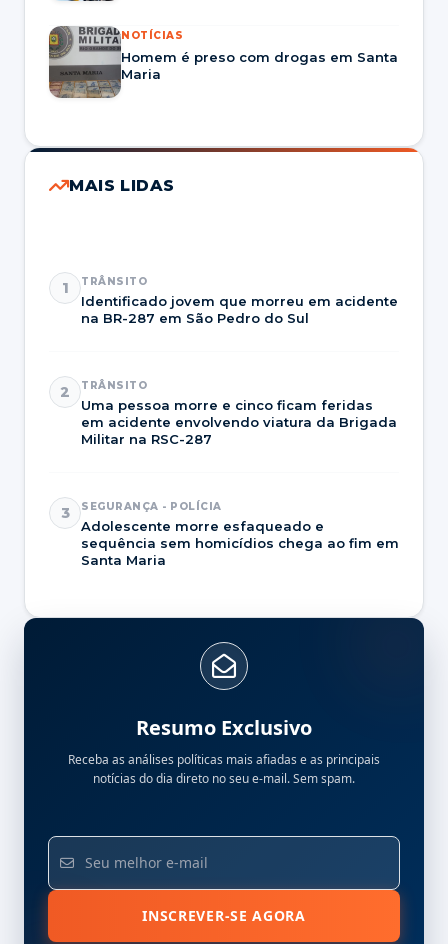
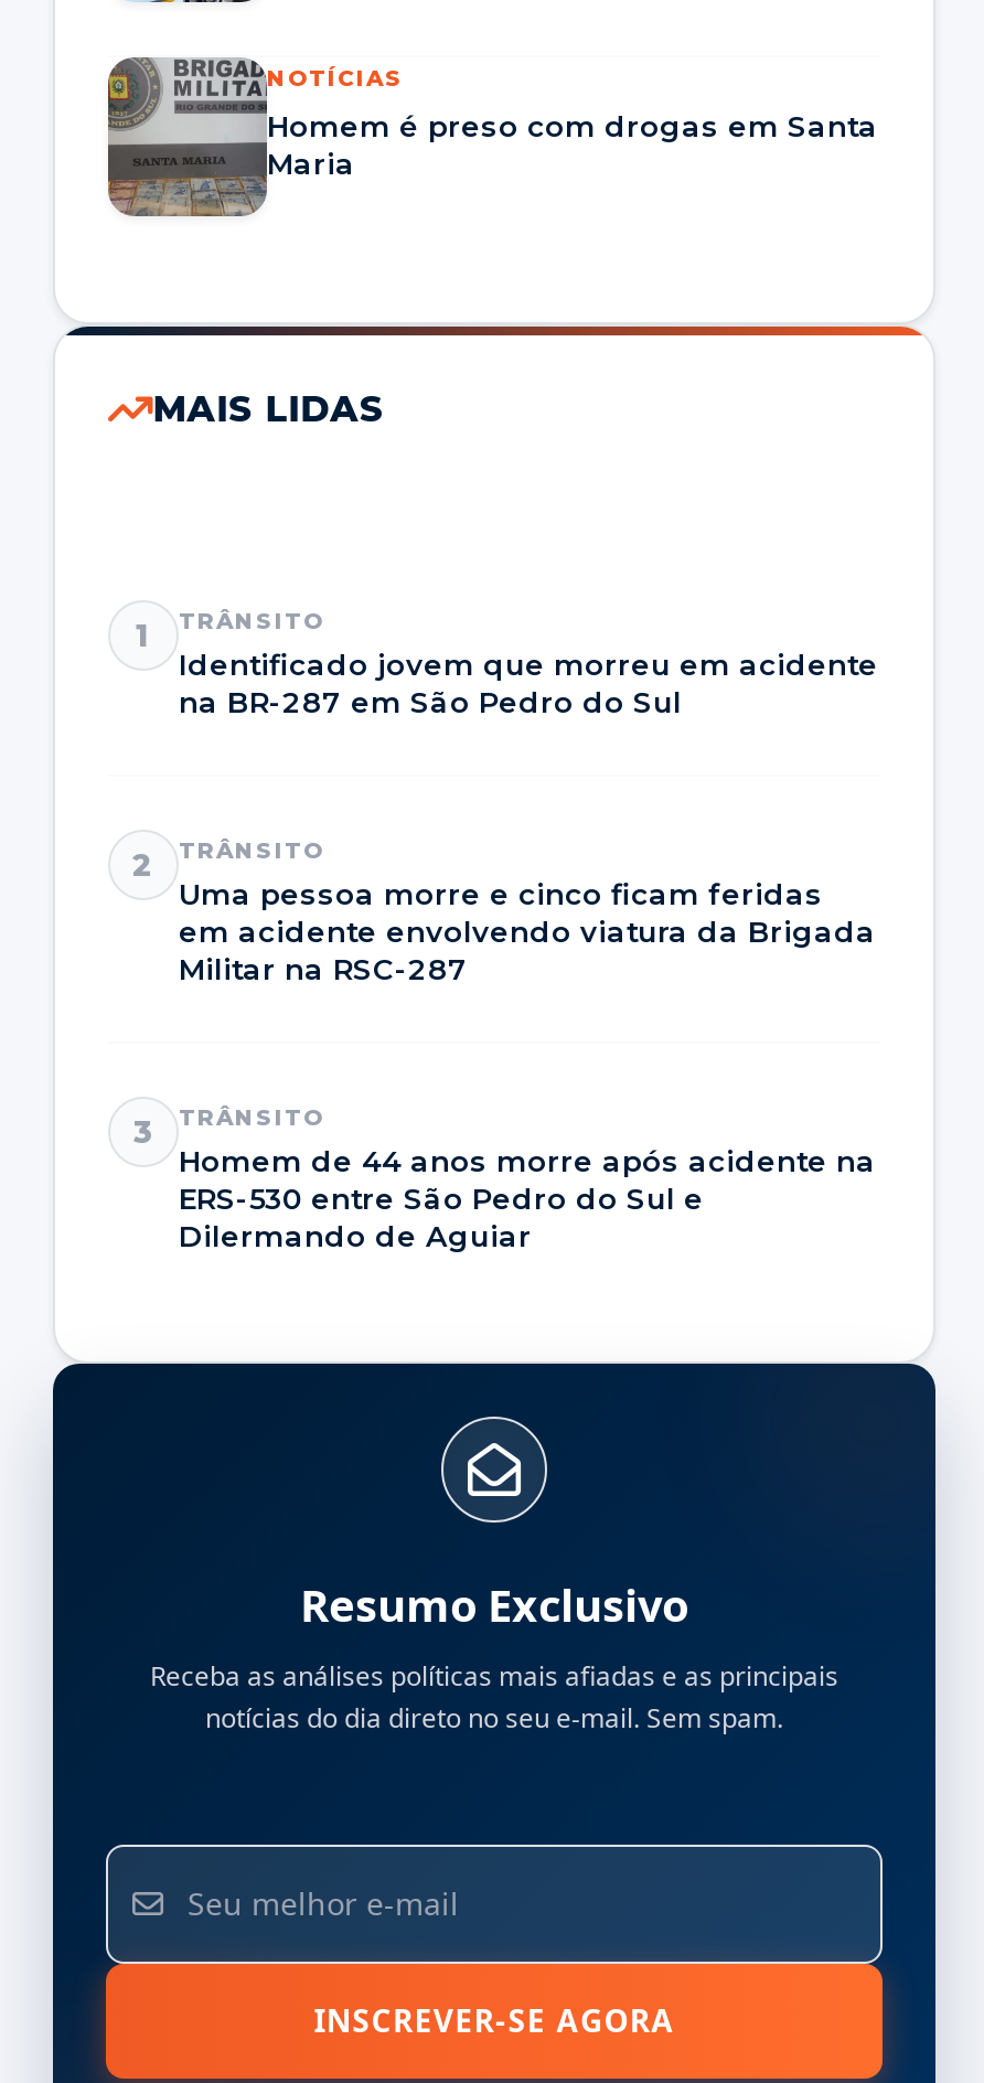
[81,500,399,568] SEGURANÇA - POLÍCIA | Adolescente morre esfaqueado e | sequência sem homicídios chega ao fim em | Santa Maria -> [179,1103,876,1253] TRÂNSITO | Homem de 44 anos morre após acidente na | ERS-530 entre São Pedro do Sul e | Dilermando de Aguiar

